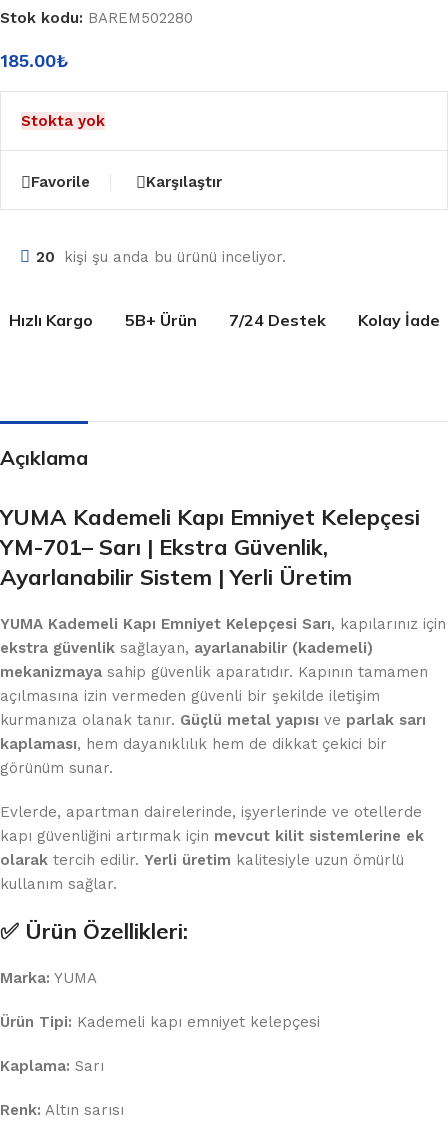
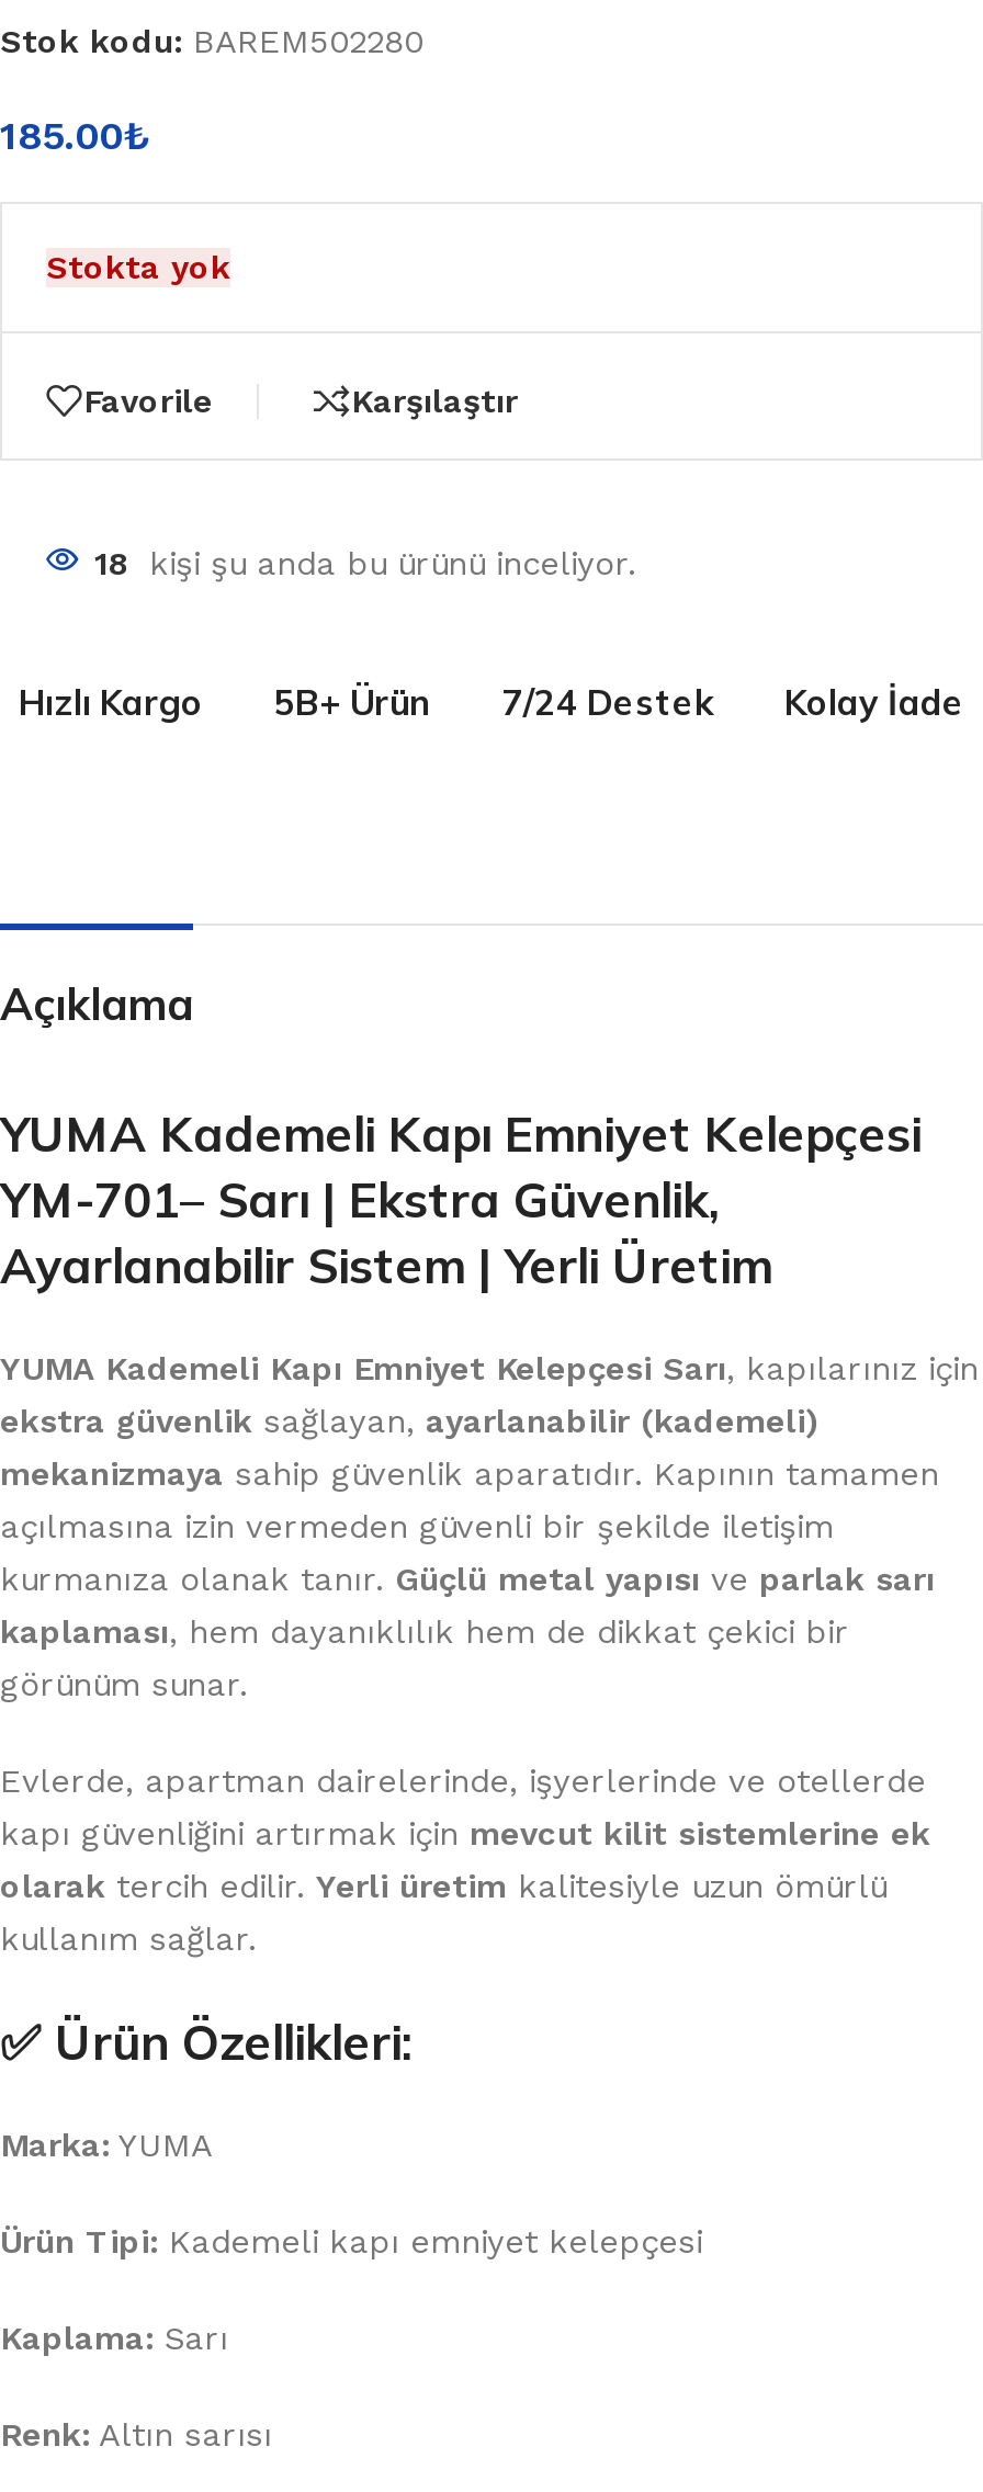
[36,247,286,265] 20 kişi şu anda bu ürünü inceliyor. -> [94,545,636,585] 18 kişi şu anda bu ürünü inceliyor.

